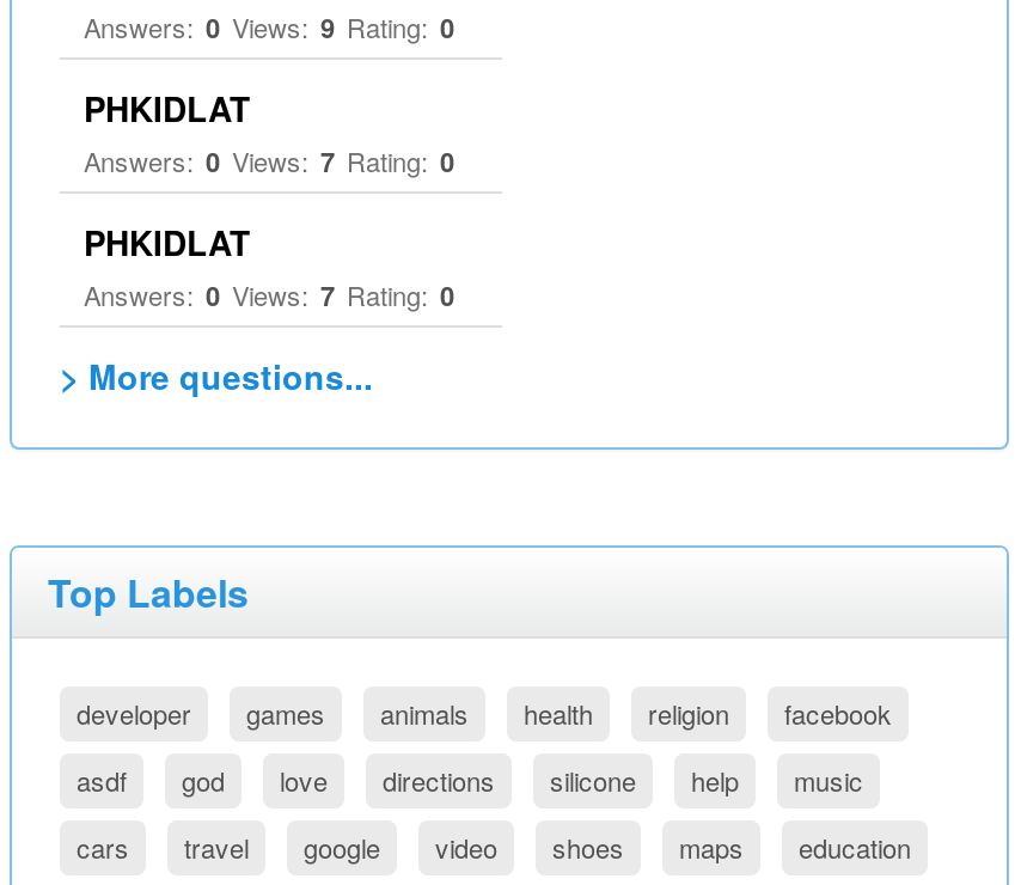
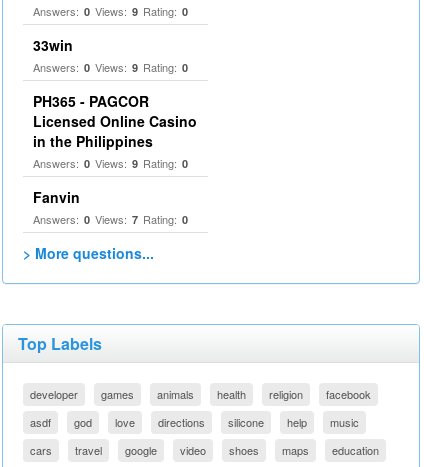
[84,84,454,265] PHKIDLAT | Answers: 0 Views: 7 Rating: 0 | PHKIDLAT -> [33,35,197,207] 33win | Answers: 0 Views: 9 Rating: 0 | PH365 - PAGCOR | Licensed Online Casino | in the Philippines | Answers: 0 Views: 9 Rating: 0 | Fanvin

